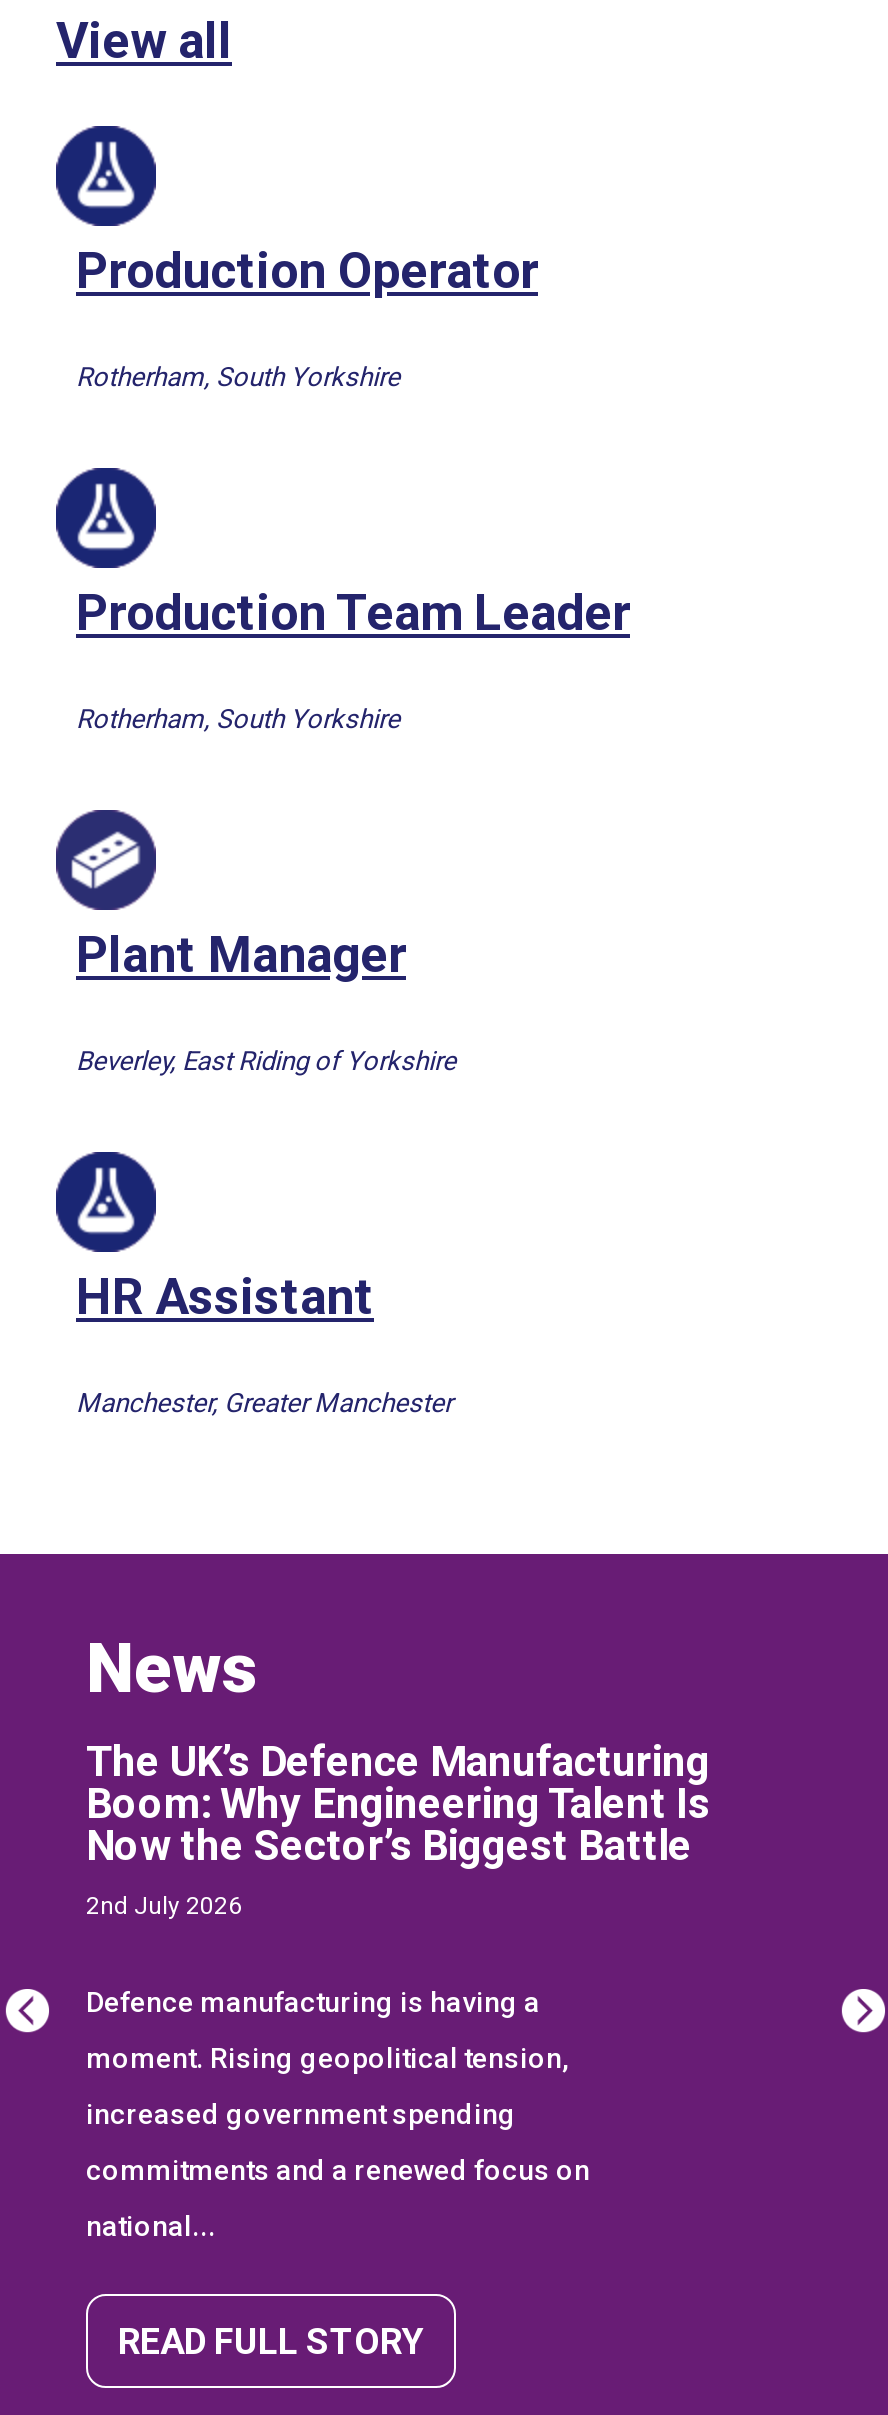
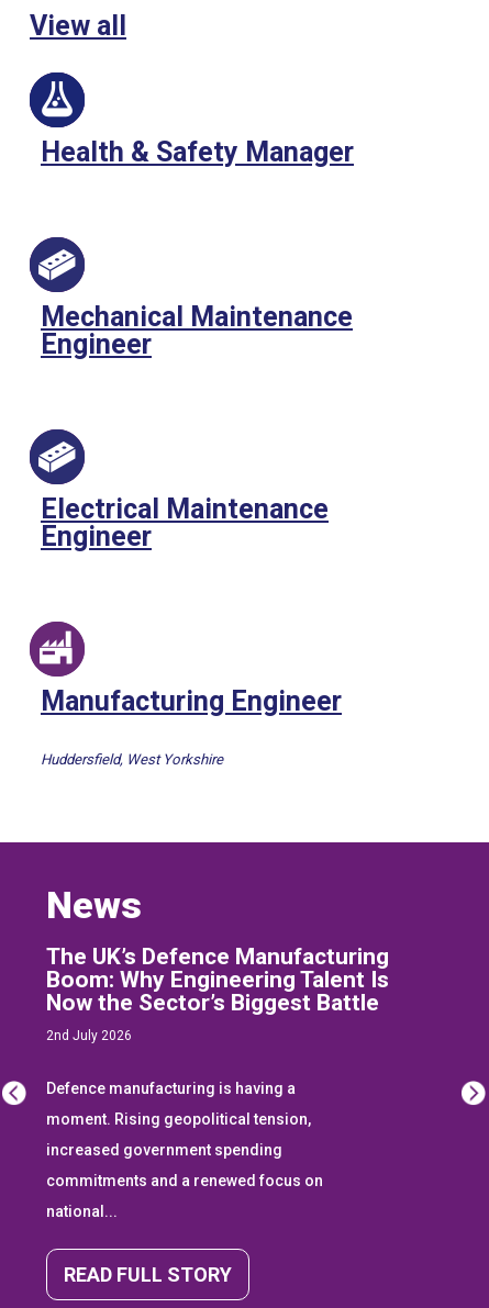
[76,242,538,392] Production Operator | Rotherham, South Yorkshire -> [41,136,354,168] Health & Safety Manager
[54,452,630,734] [image] | Production Team Leader | Rotherham, South Yorkshire -> [29,236,353,360] [image] | Mechanical Maintenance | Engineer
[56,802,456,1076] [image] | Plant Manager | Beverley, East Riding of Yorkshire -> [30,428,329,553] [image] | Electrical Maintenance | Engineer
[56,1152,452,1418] [image] | HR Assistant | Manchester, Greater Manchester -> [30,622,342,768] [image] | Manufacturing Engineer | Huddersfield, West Yorkshire

